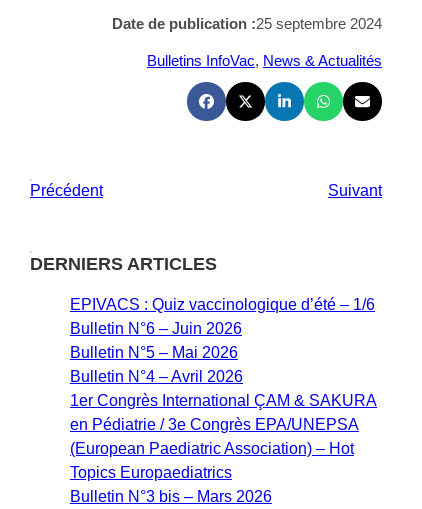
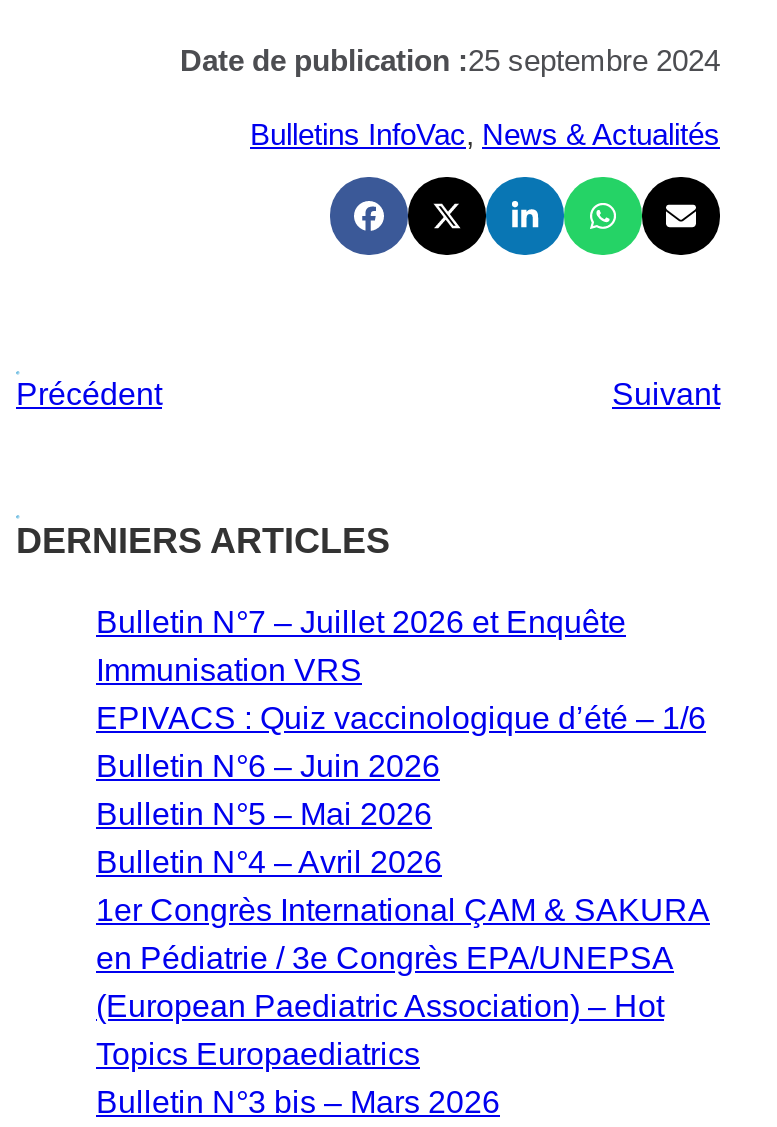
none -> [96,605,626,687] Bulletin N°7 – Juillet 2026 et Enquête | Immunisation VRS

